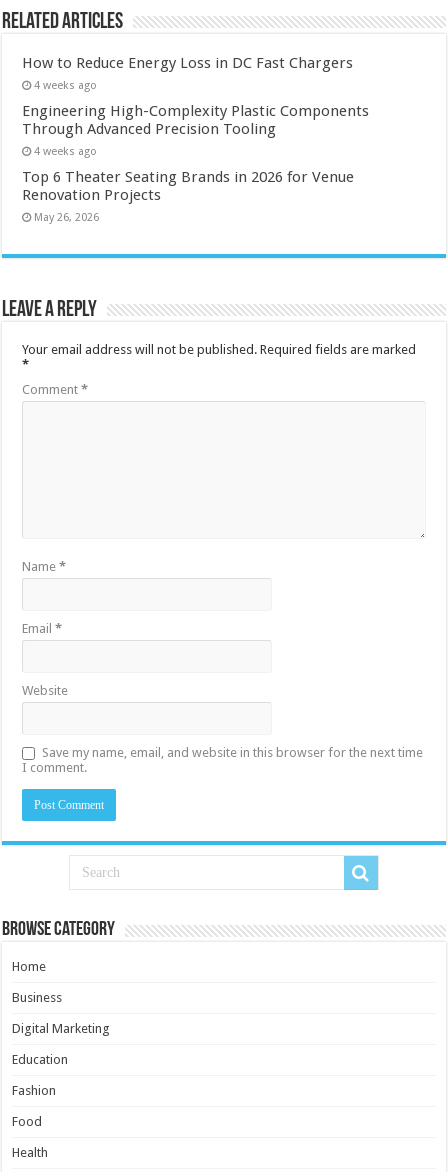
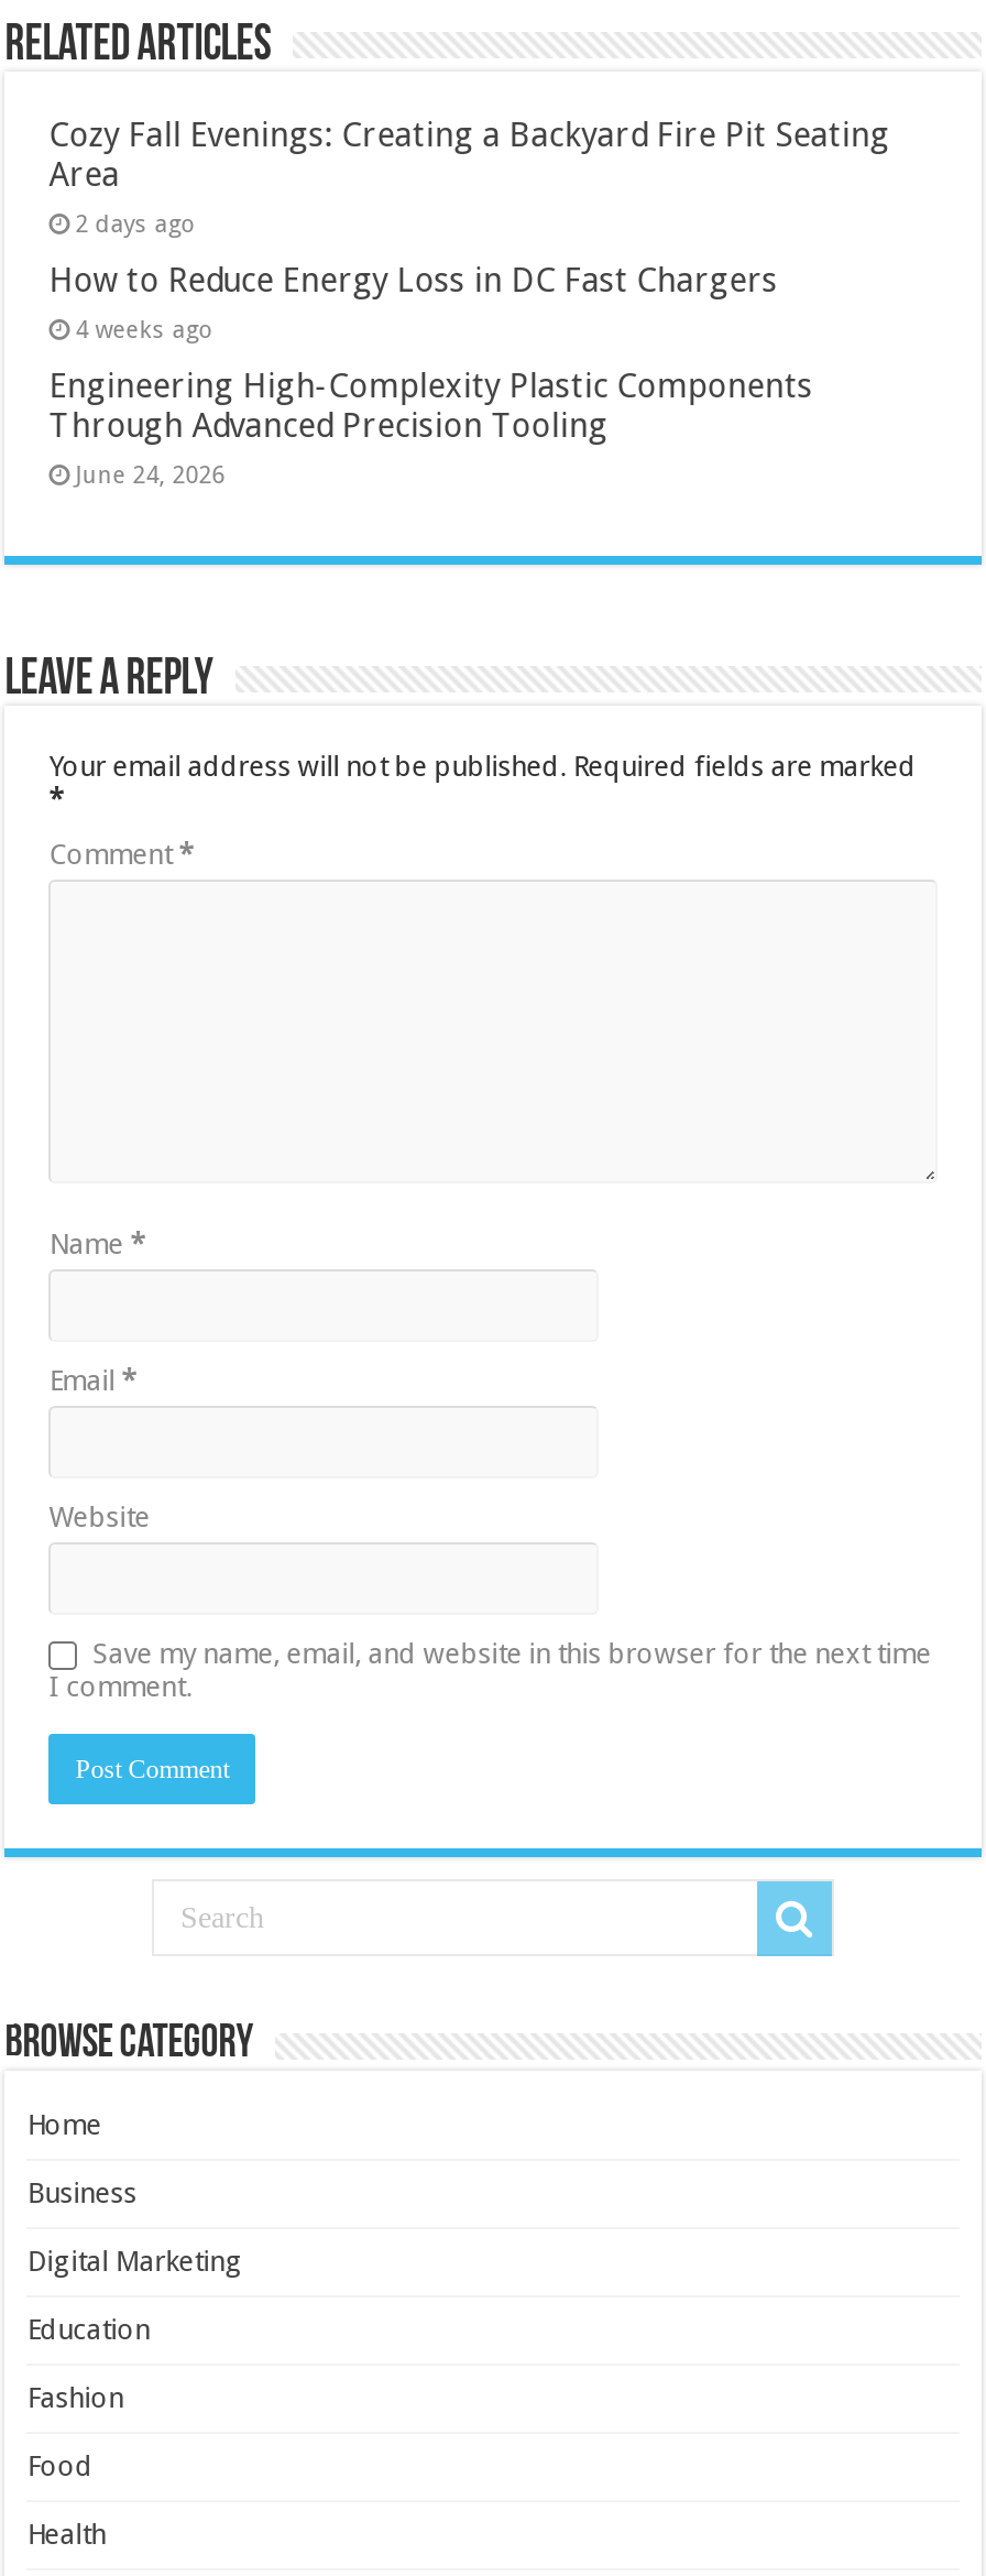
none -> [49,116,890,239] Cozy Fall Evenings: Creating a Backyard Fire Pit Seating | Area | 2 days ago
moved [22,54,369,138] -> [49,261,813,446]: How to Reduce Energy Loss in DC Fast Chargers | 4 weeks ago | Engineering High-Complexity Plastic Components | Through Advanced Precision Tooling
[22,145,354,224] 4 weeks ago | Top 6 Theater Seating Brands in 2026 for Venue | Renovation Projects | May 26, 2026 -> [75,461,225,490] June 24, 2026

